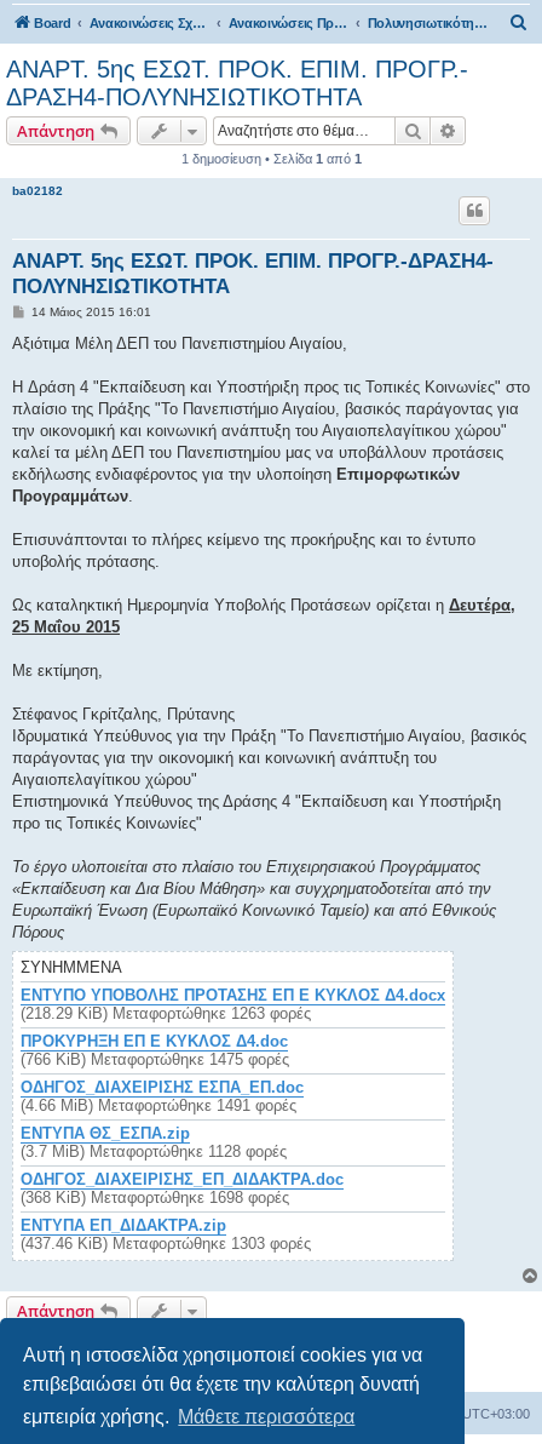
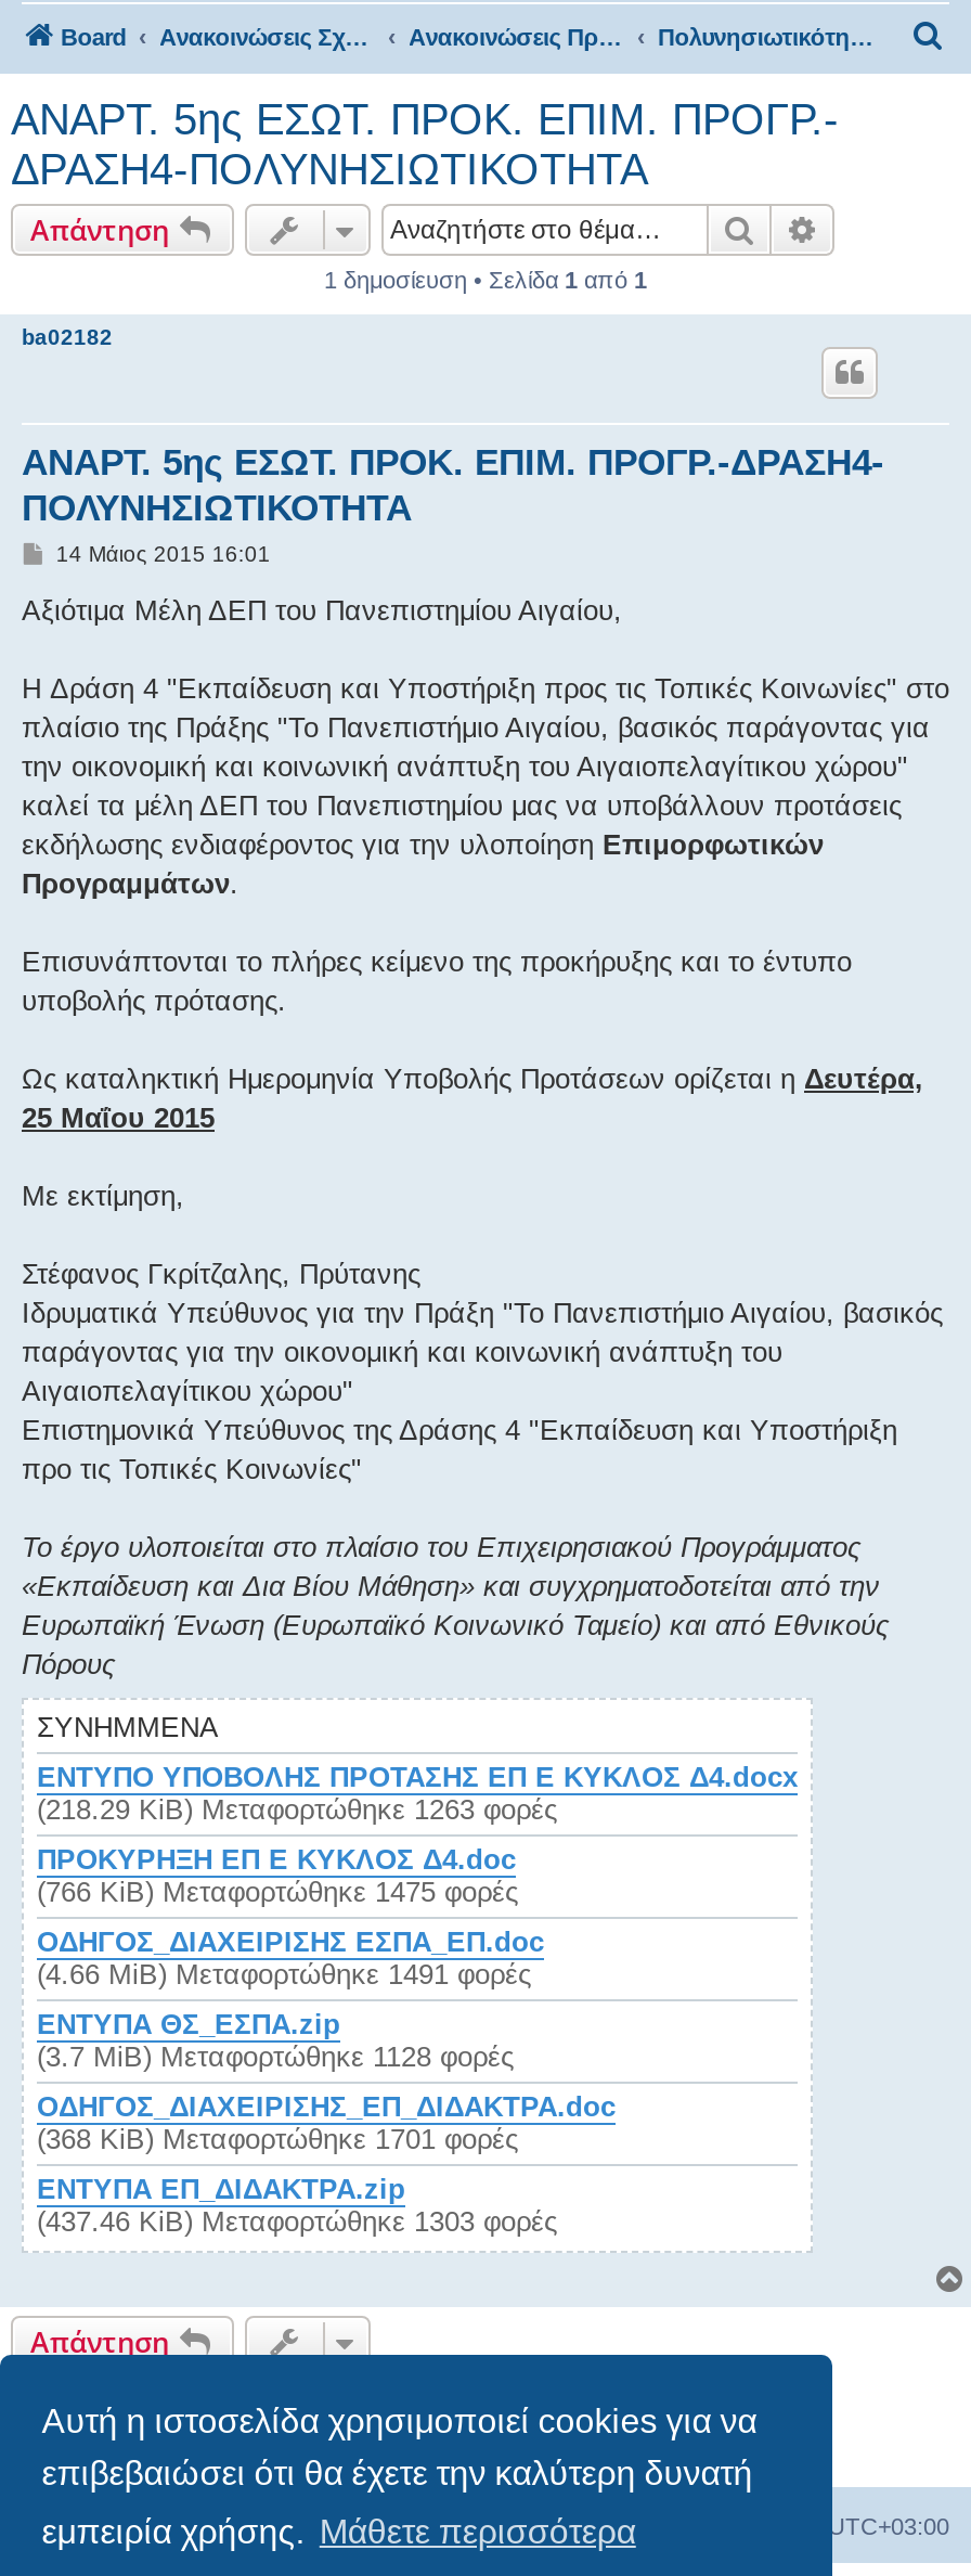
[21,1189,289,1207] (368 KiB) Μεταφορτώθηκε 1698 φορές -> [37,2123,518,2156] (368 KiB) Μεταφορτώθηκε 1701 φορές

